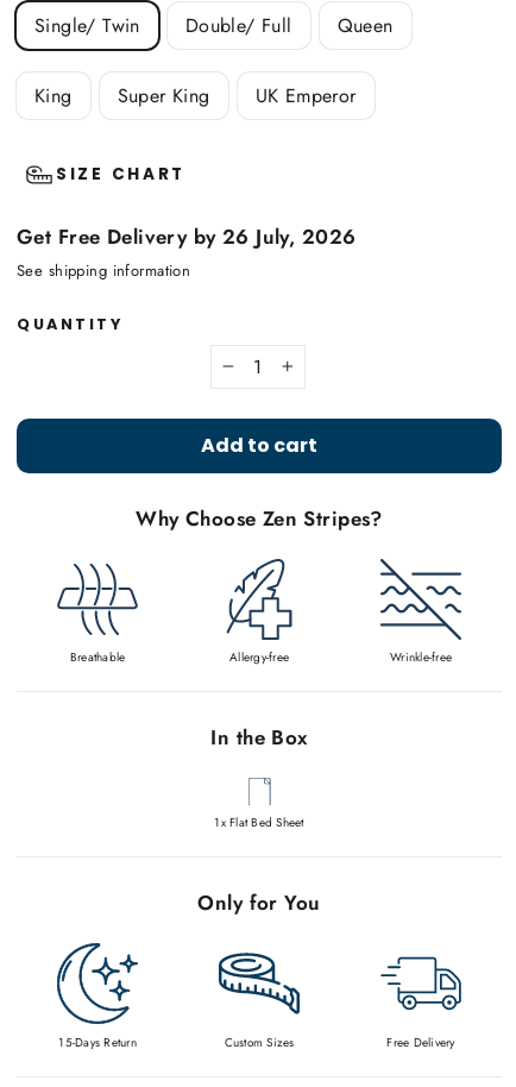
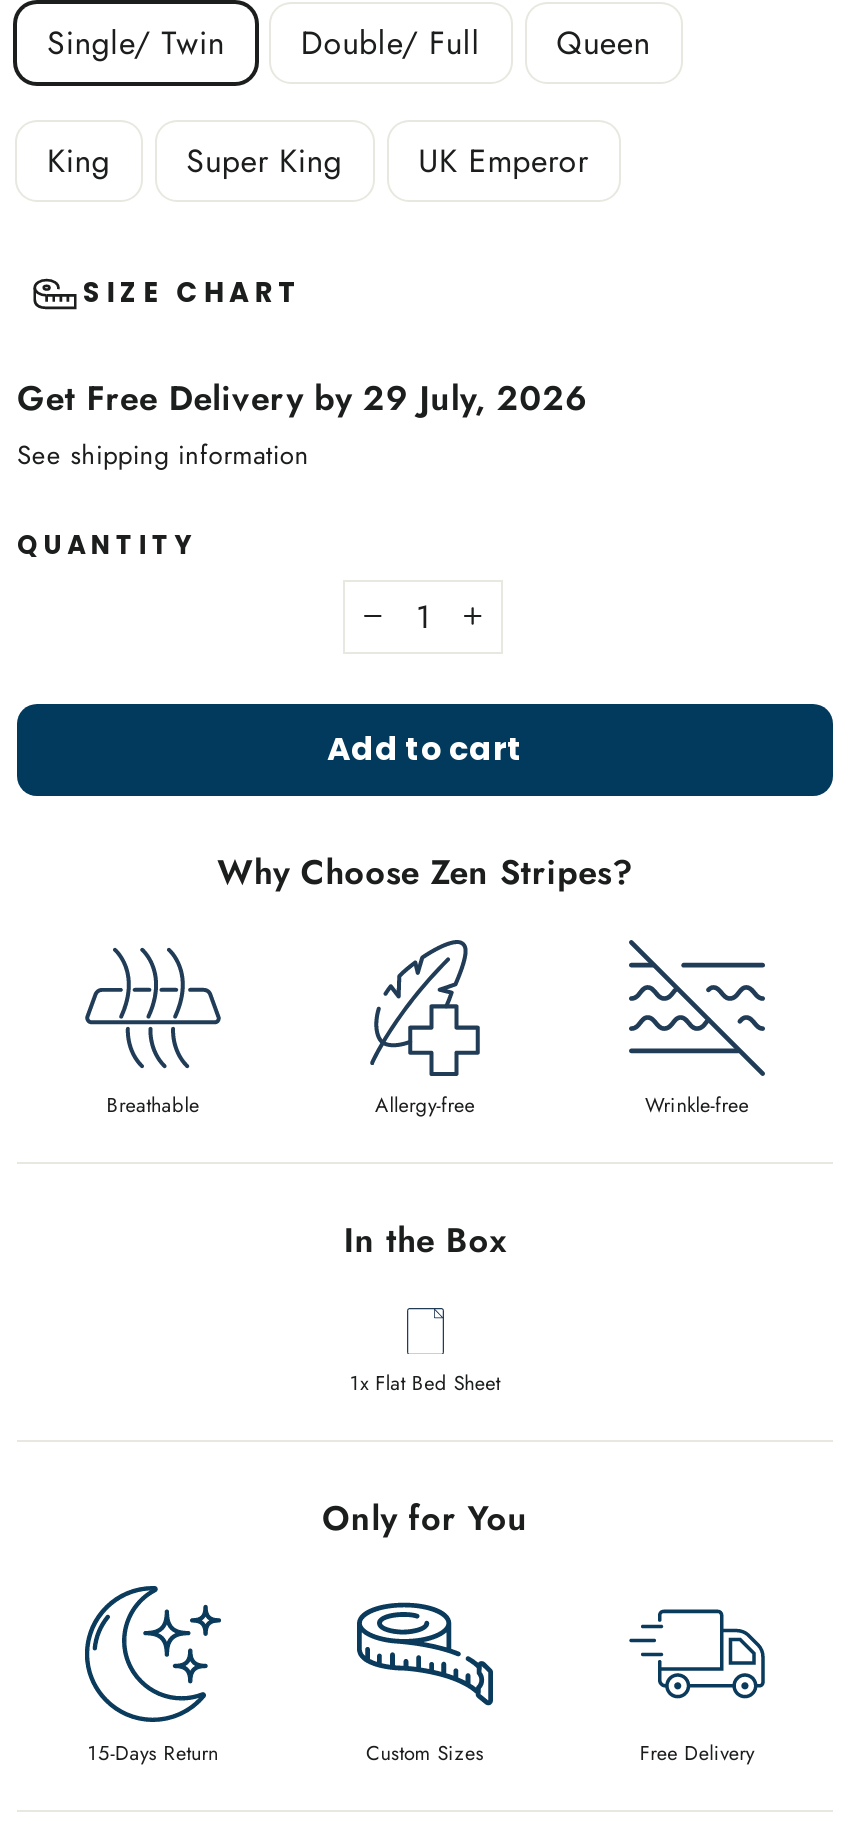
[17,222,356,250] Get Free Delivery by 26 July, 2026 -> [17,373,588,421] Get Free Delivery by 29 July, 2026

